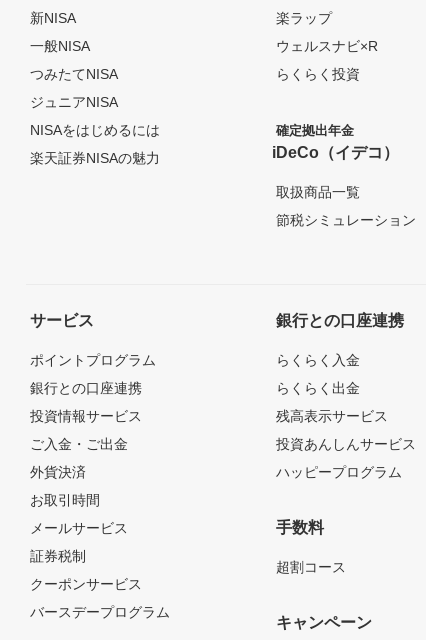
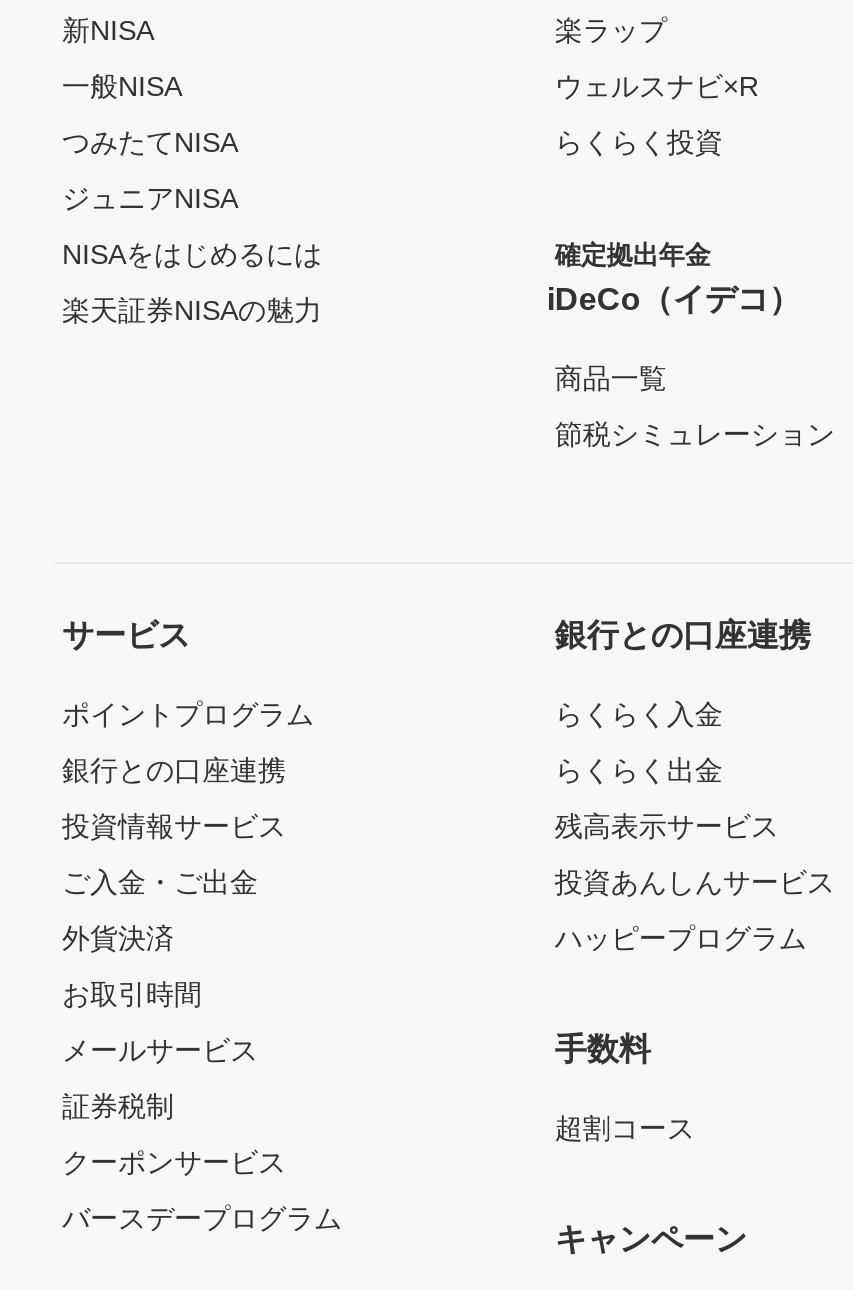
[276,184,360,200] 取扱商品一覧 -> [555,362,667,394] 商品一覧

